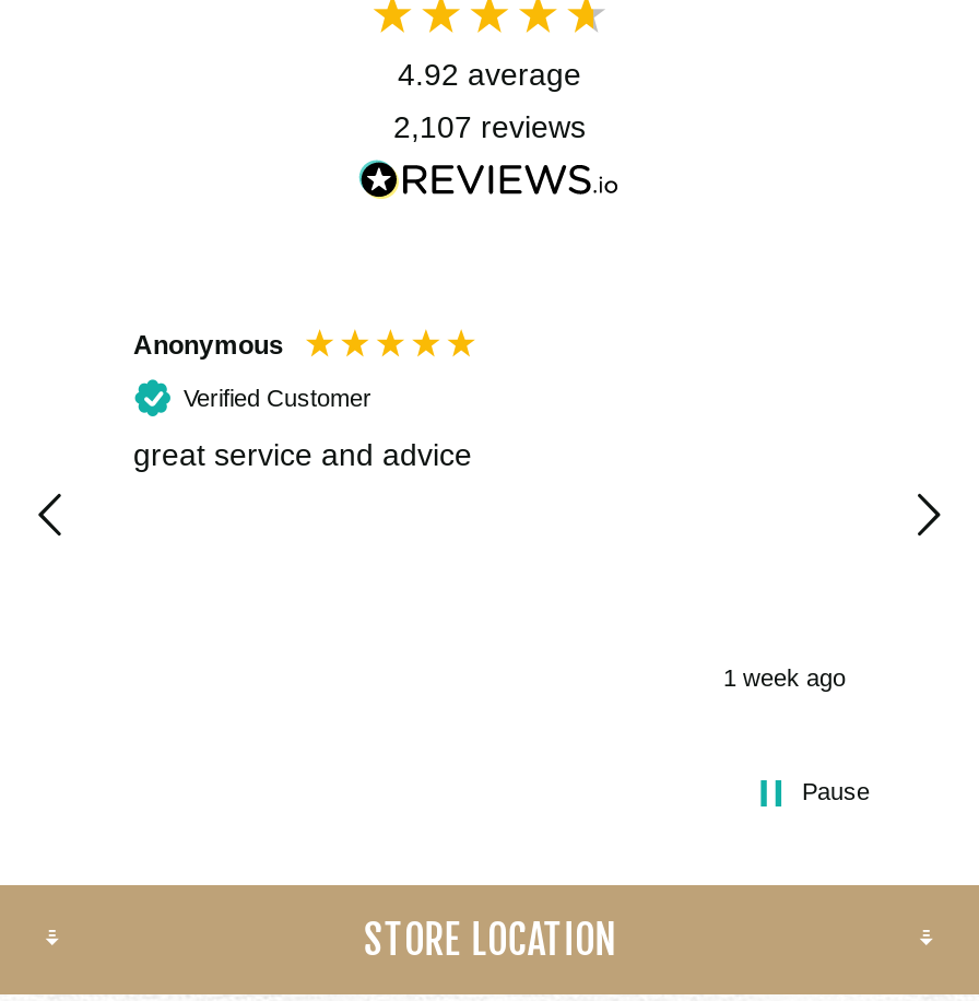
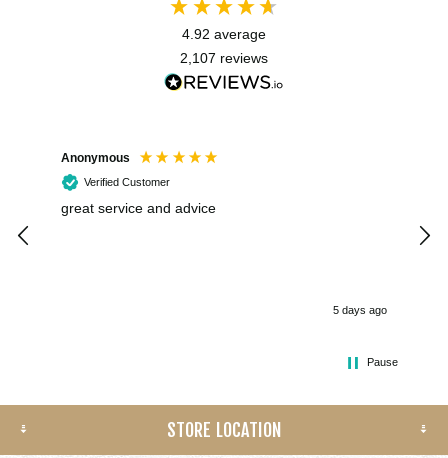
[723,664,846,690] 1 week ago -> [333,304,387,316] 5 days ago

